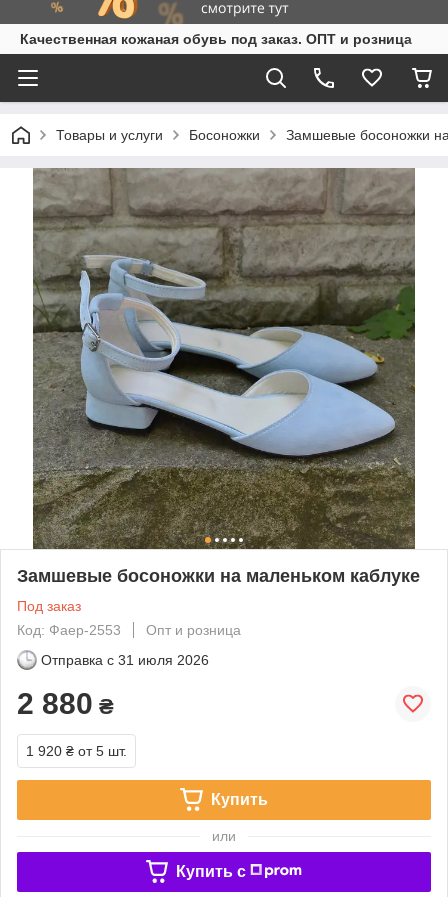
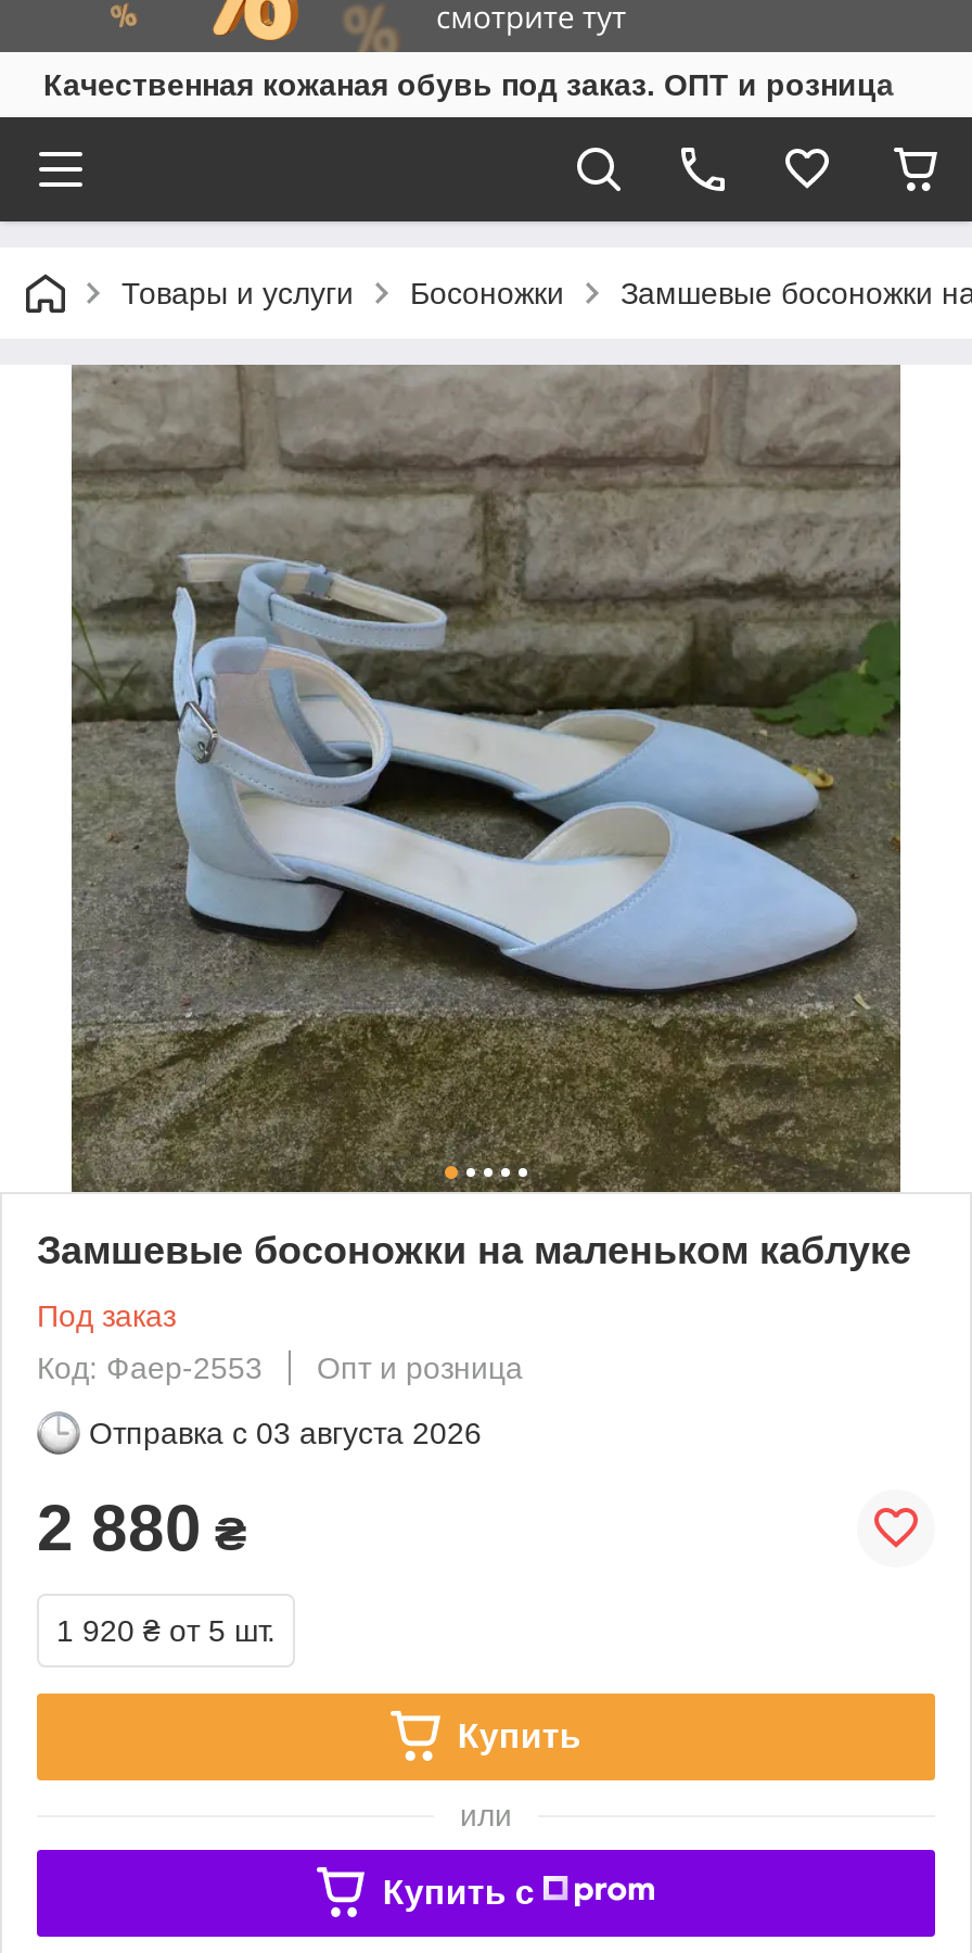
[41,652,209,668] Отправка с 31 июля 2026 -> [89,1415,482,1450] Отправка с 03 августа 2026

